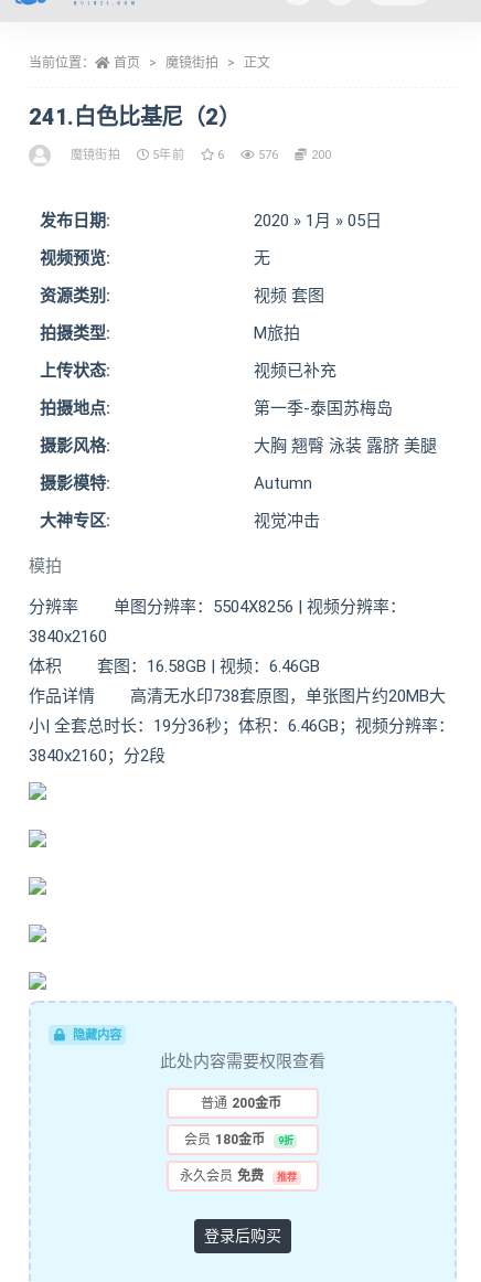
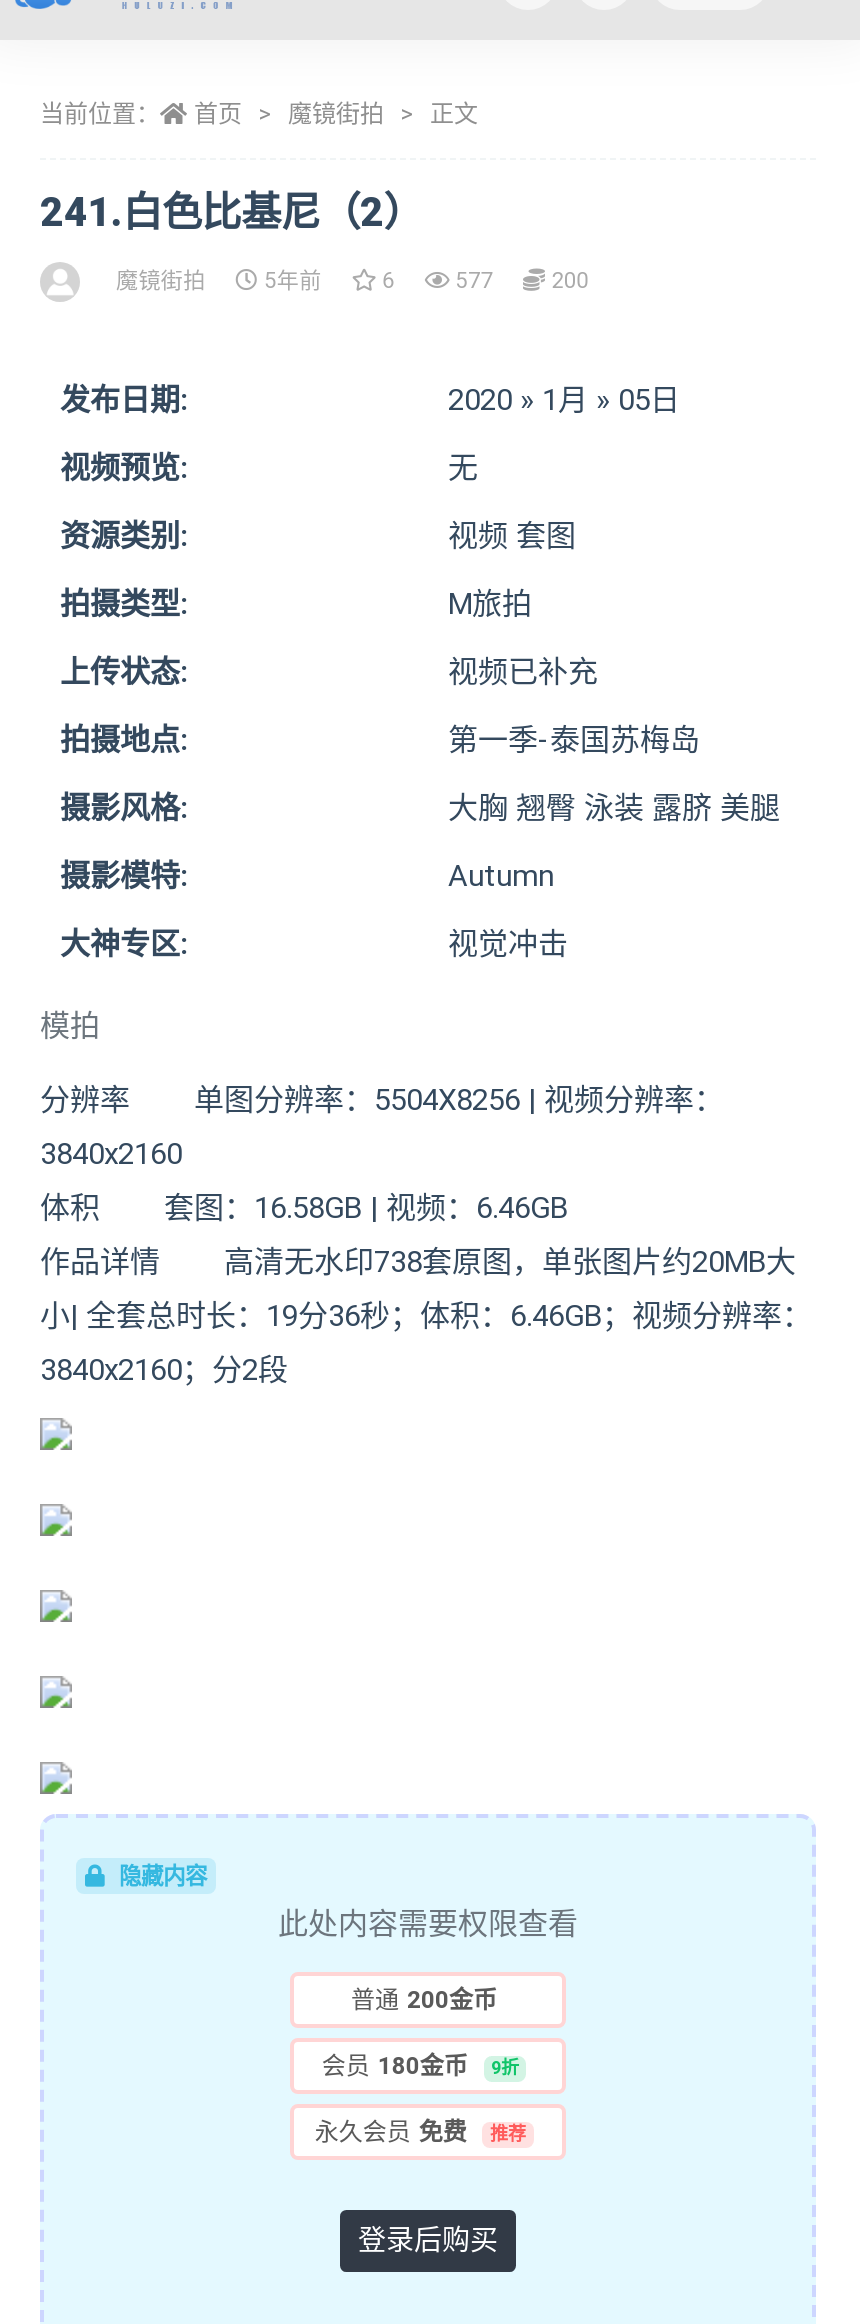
[254,148,279,162] 576 -> [449,268,493,294] 577

